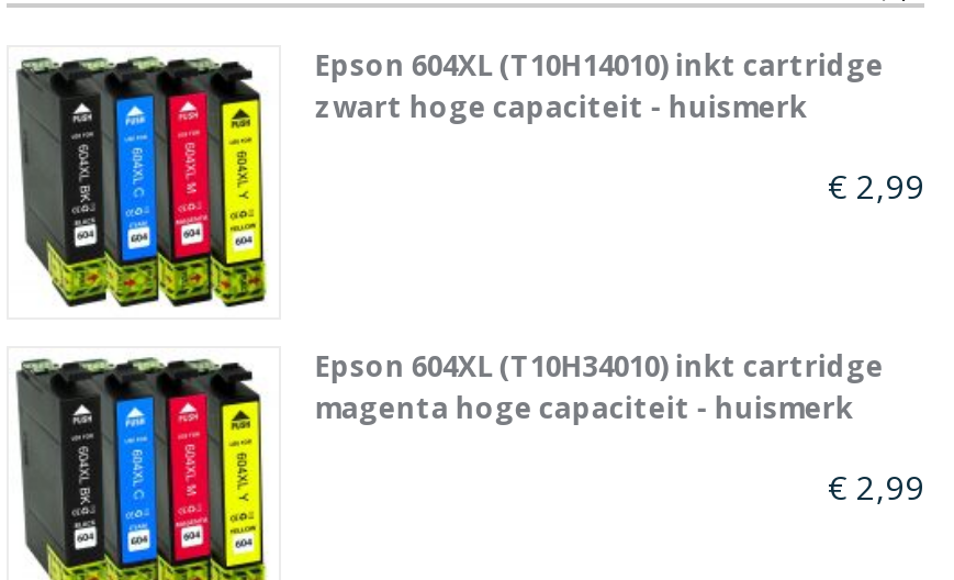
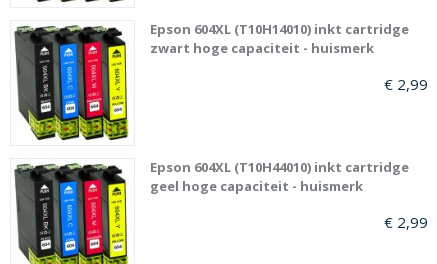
[315,347,884,386] Epson 604XL (T10H34010) inkt cartridge -> [150,158,409,176] Epson 604XL (T10H44010) inkt cartridge
[315,388,853,428] magenta hoge capaciteit - huismerk -> [150,177,363,195] geel hoge capaciteit - huismerk

